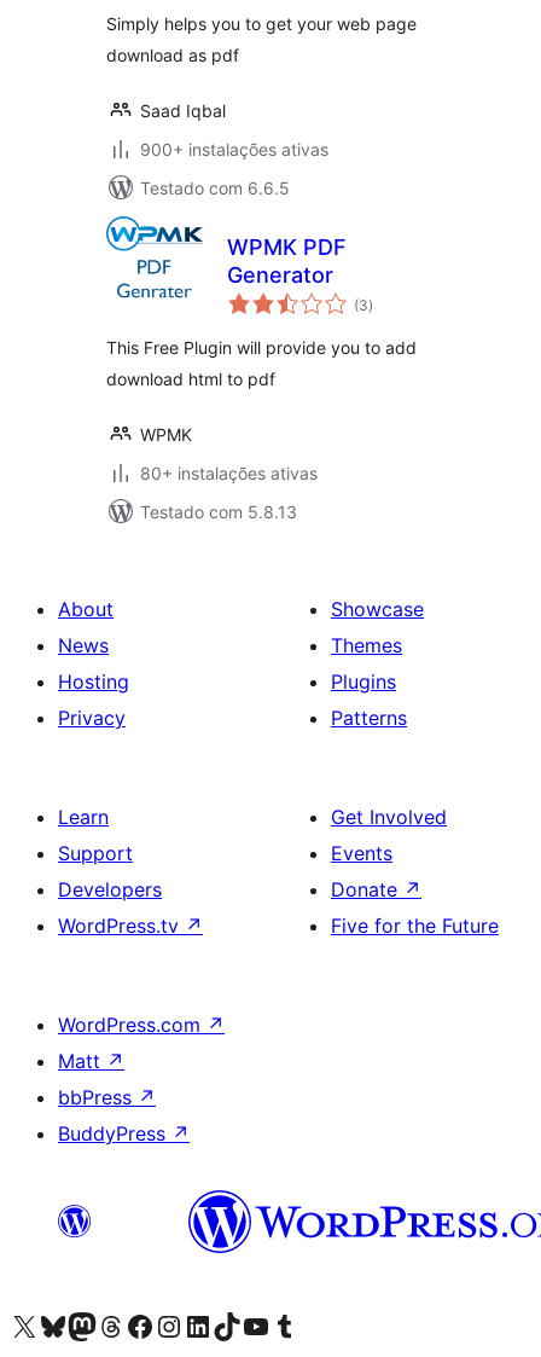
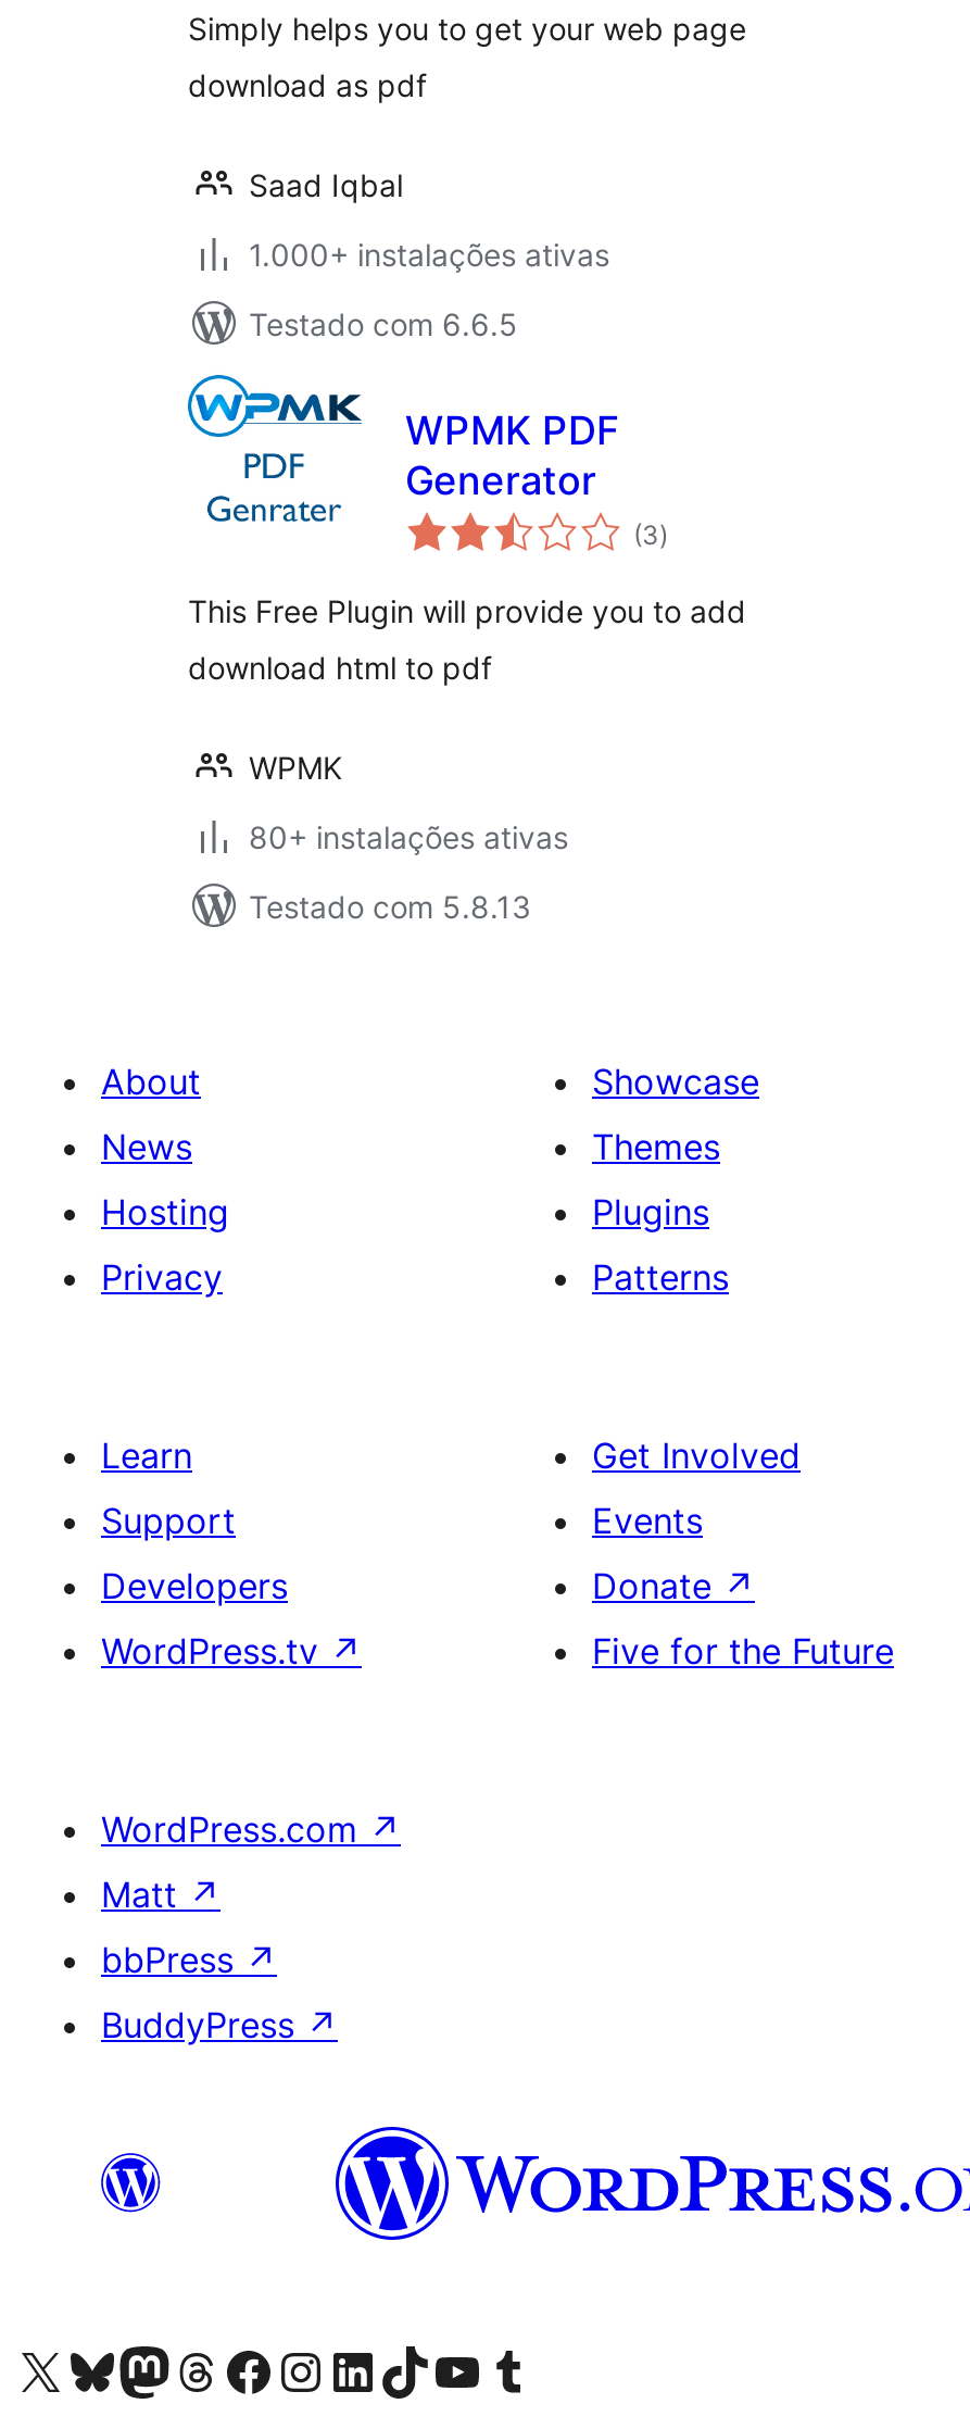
[140,139,328,160] 900+ instalações ativas -> [249,236,609,273] 1.000+ instalações ativas

